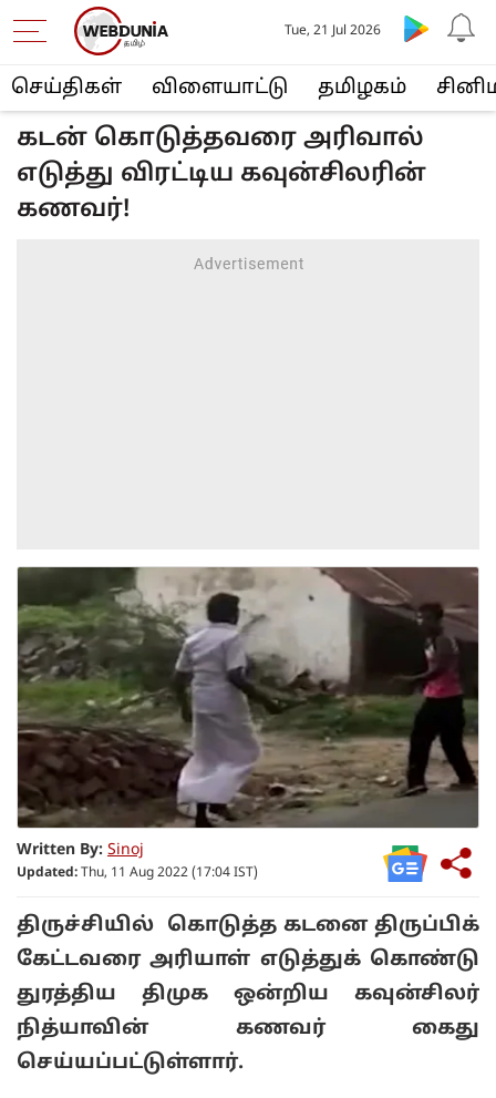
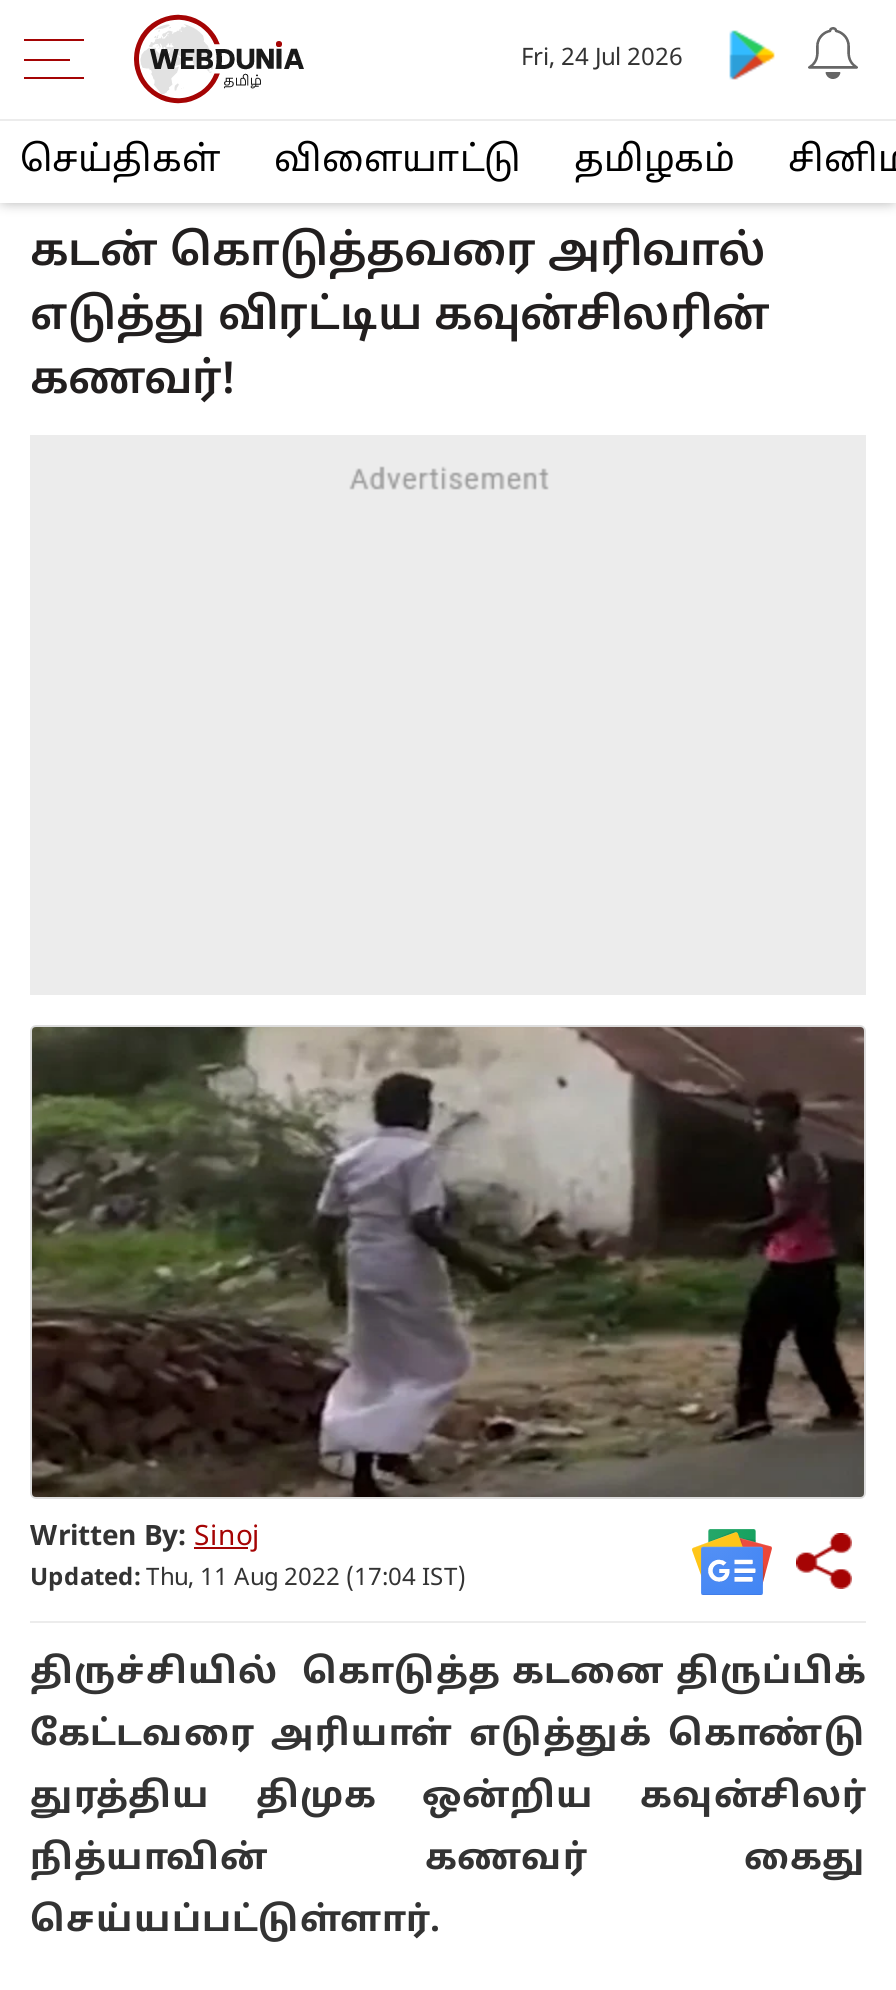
[285,23,381,39] Tue, 21 Jul 2026 -> [521,45,683,73] Fri, 24 Jul 2026

